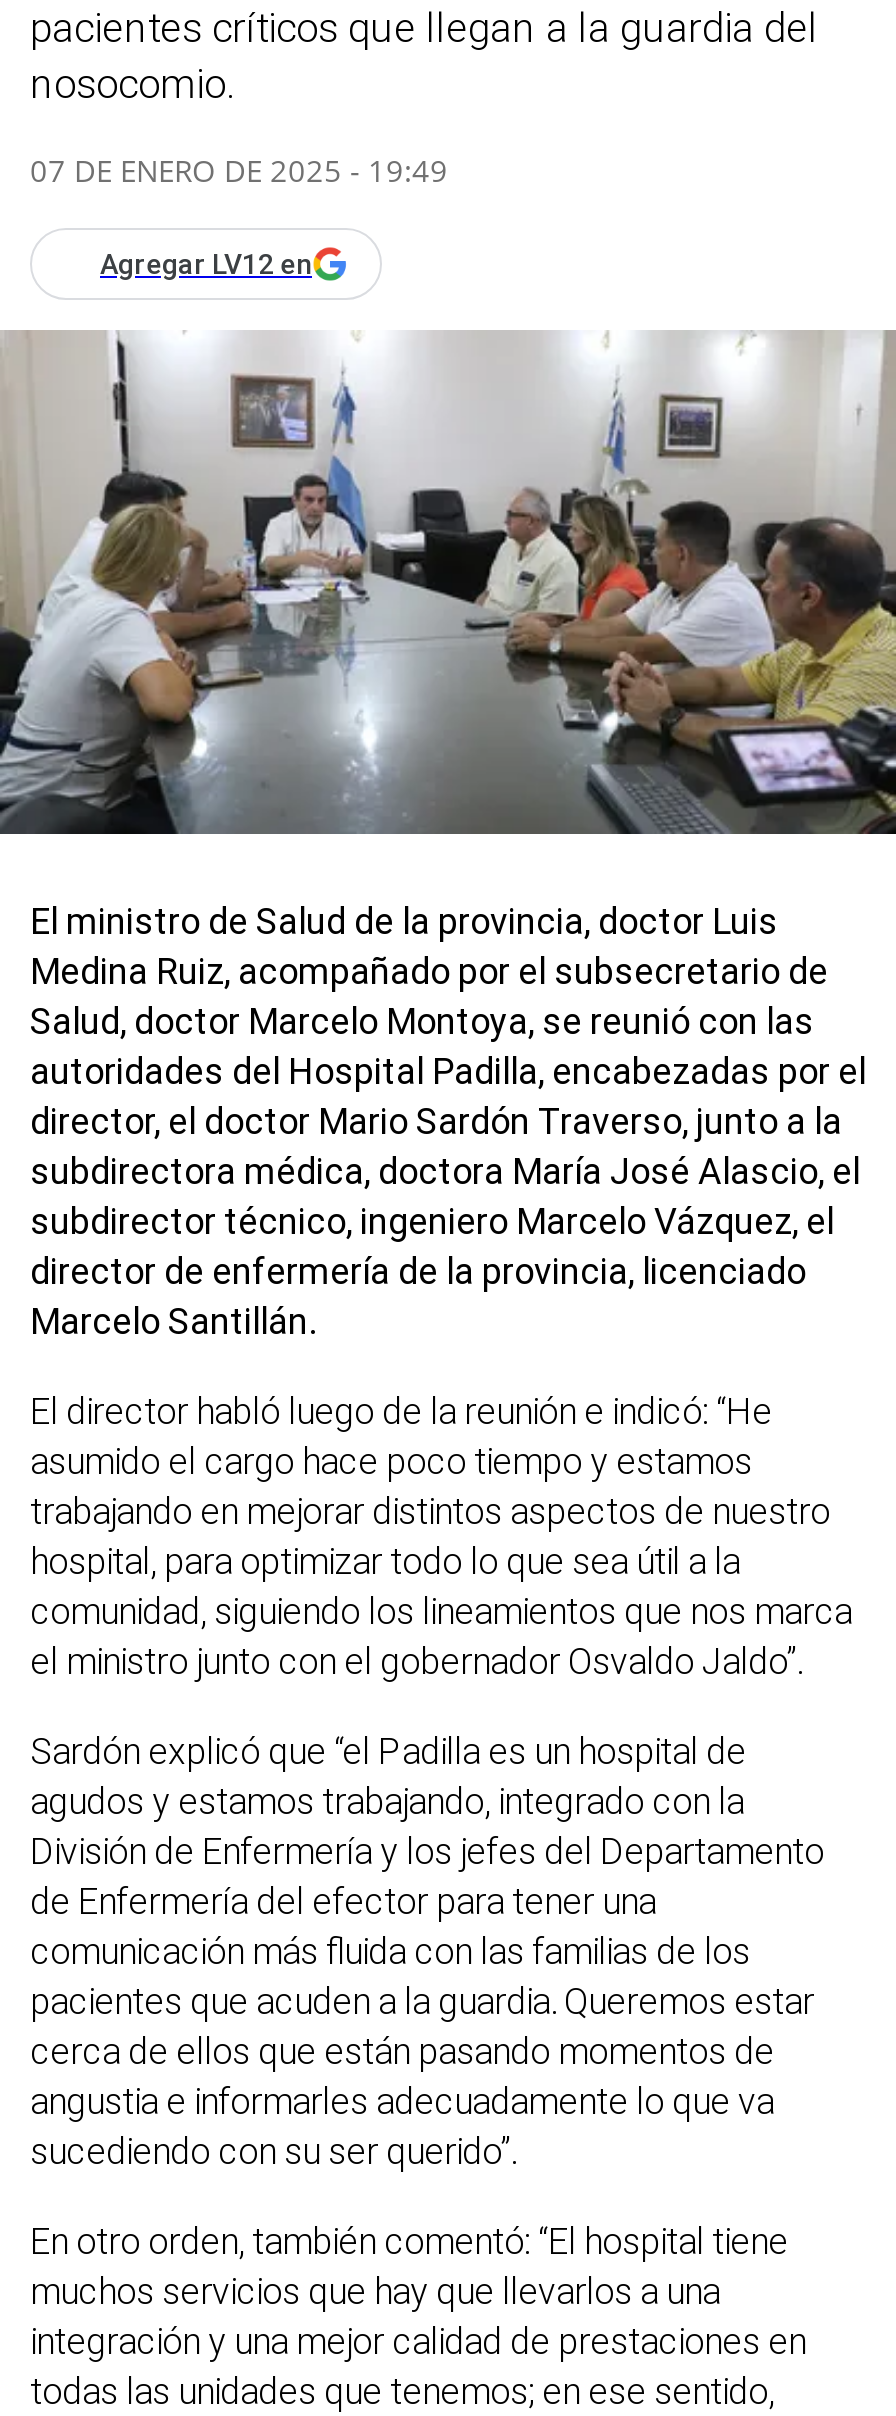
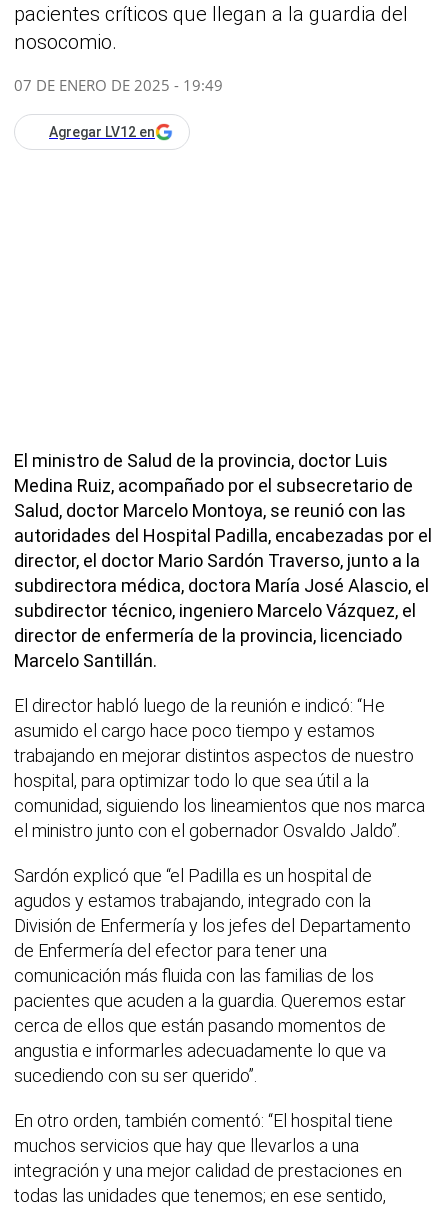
[6,328,890,836] [image] -> none

